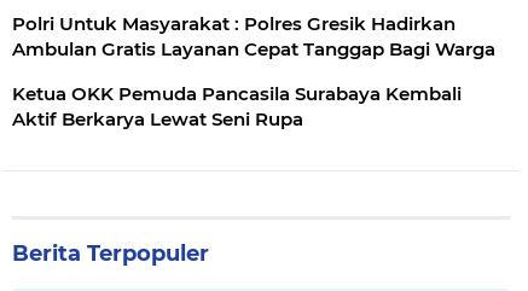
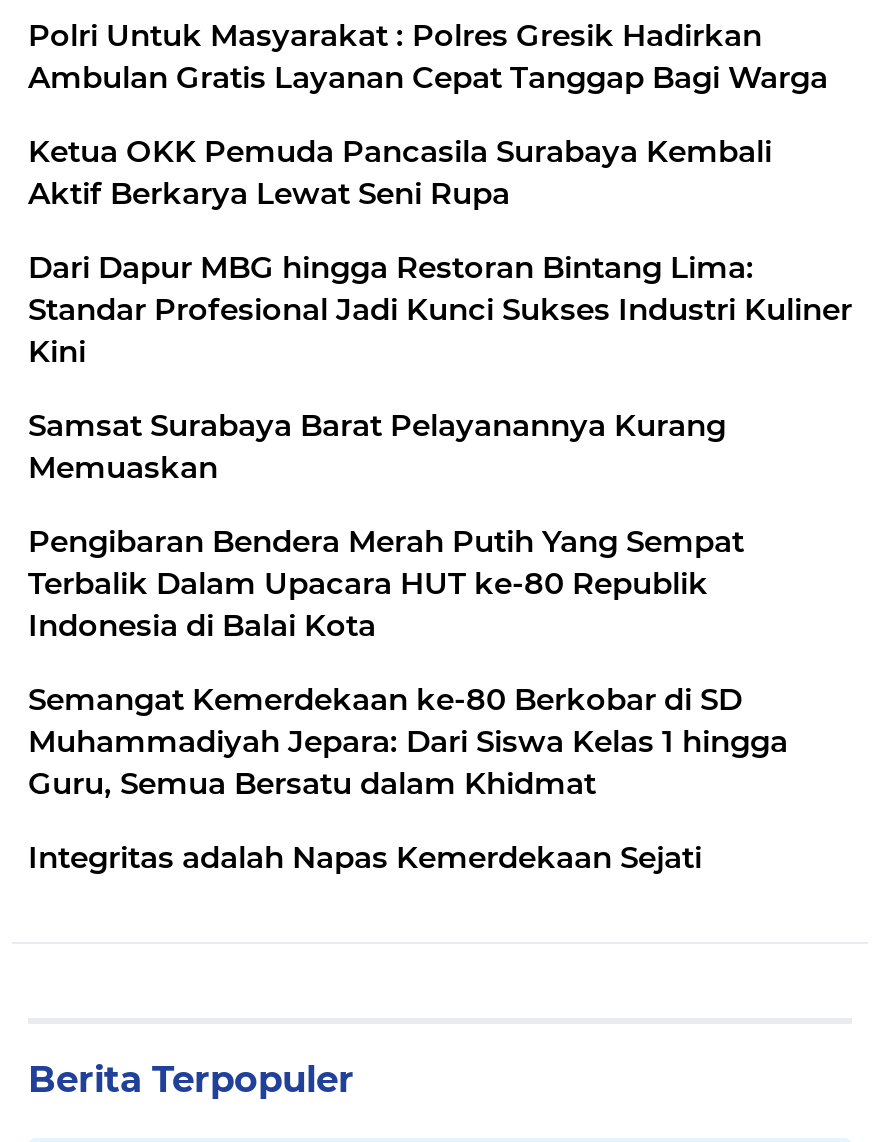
none -> [28,248,852,876] Dari Dapur MBG hingga Restoran Bintang Lima: | Standar Profesional Jadi Kunci Sukses Industri Kuliner | Kini | Samsat Surabaya Barat Pelayanannya Kurang | Memuaskan | Pengibaran Bendera Merah Putih Yang Sempat | Terbalik Dalam Upacara HUT ke-80 Republik | Indonesia di Balai Kota | Semangat Kemerdekaan ke-80 Berkobar di SD | Muhammadiyah Jepara: Dari Siswa Kelas 1 hingga | Guru, Semua Bersatu dalam Khidmat | Integritas adalah Napas Kemerdekaan Sejati

